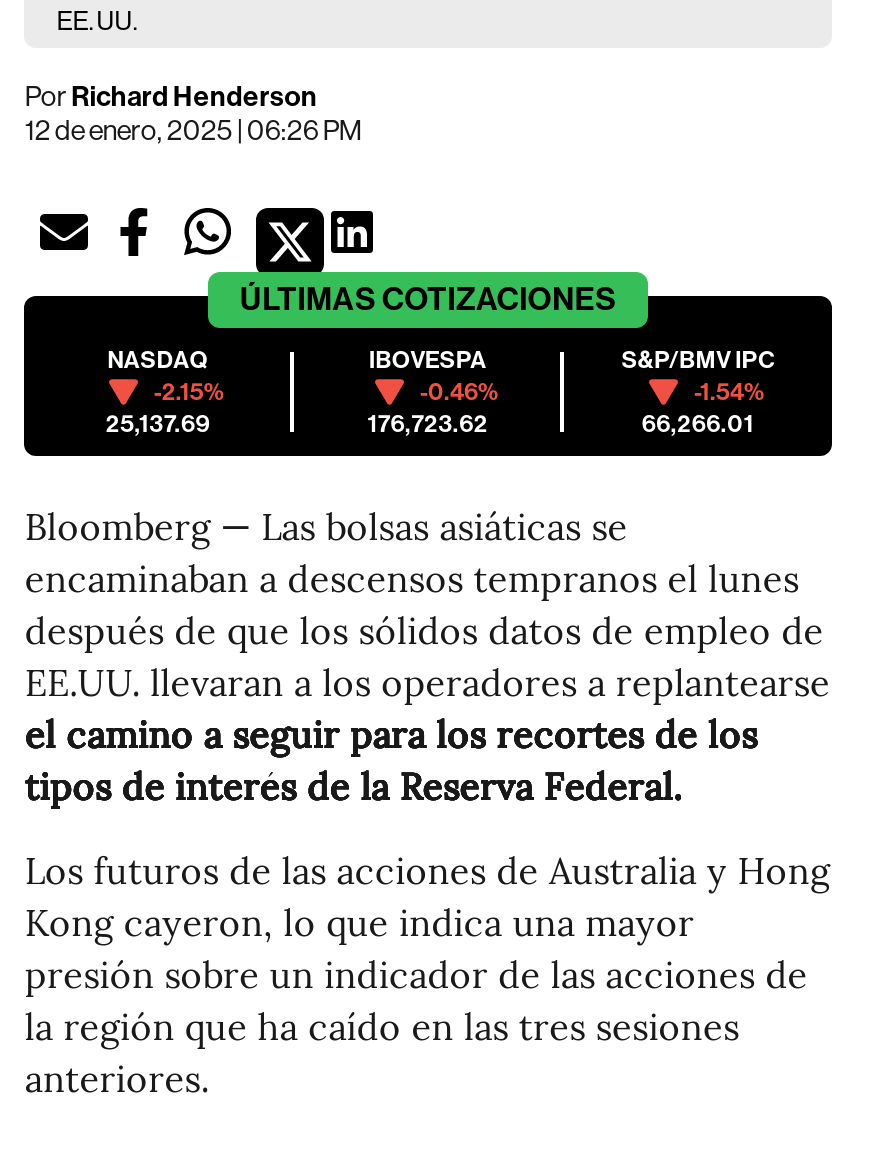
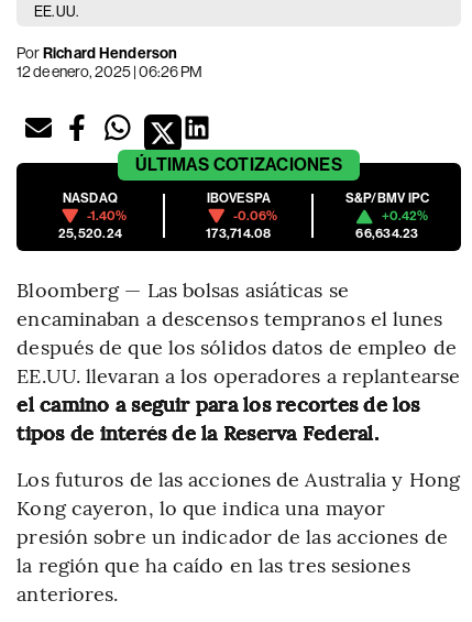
[154,378,224,406] -2.15% -> [87,208,127,224] -1.40%
[420,378,498,406] -0.46% -> [234,208,278,224] -0.06%
[694,378,764,406] -1.54% -> [381,208,427,224] +0.42%
[106,410,210,438] 25,137.69 -> [58,226,122,241] 25,520.24
[368,410,488,438] 176,723.62 -> [206,226,271,241] 173,714.08
[642,410,754,438] 66,266.01 -> [356,226,419,241] 66,634.23

